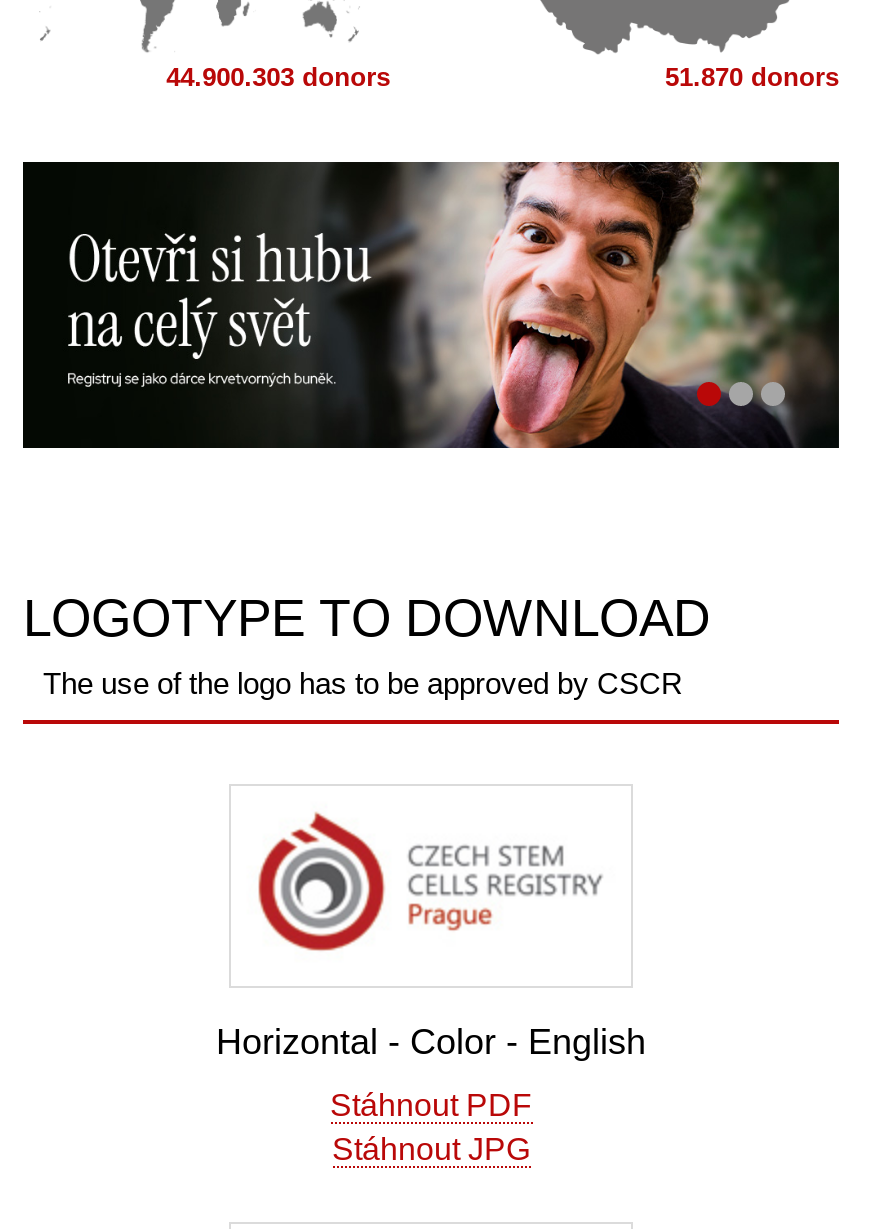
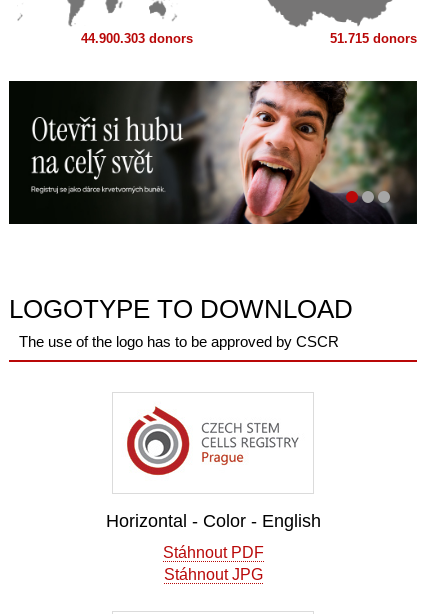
[665,62,839,92] 51.870 donors -> [330,31,417,46] 51.715 donors

